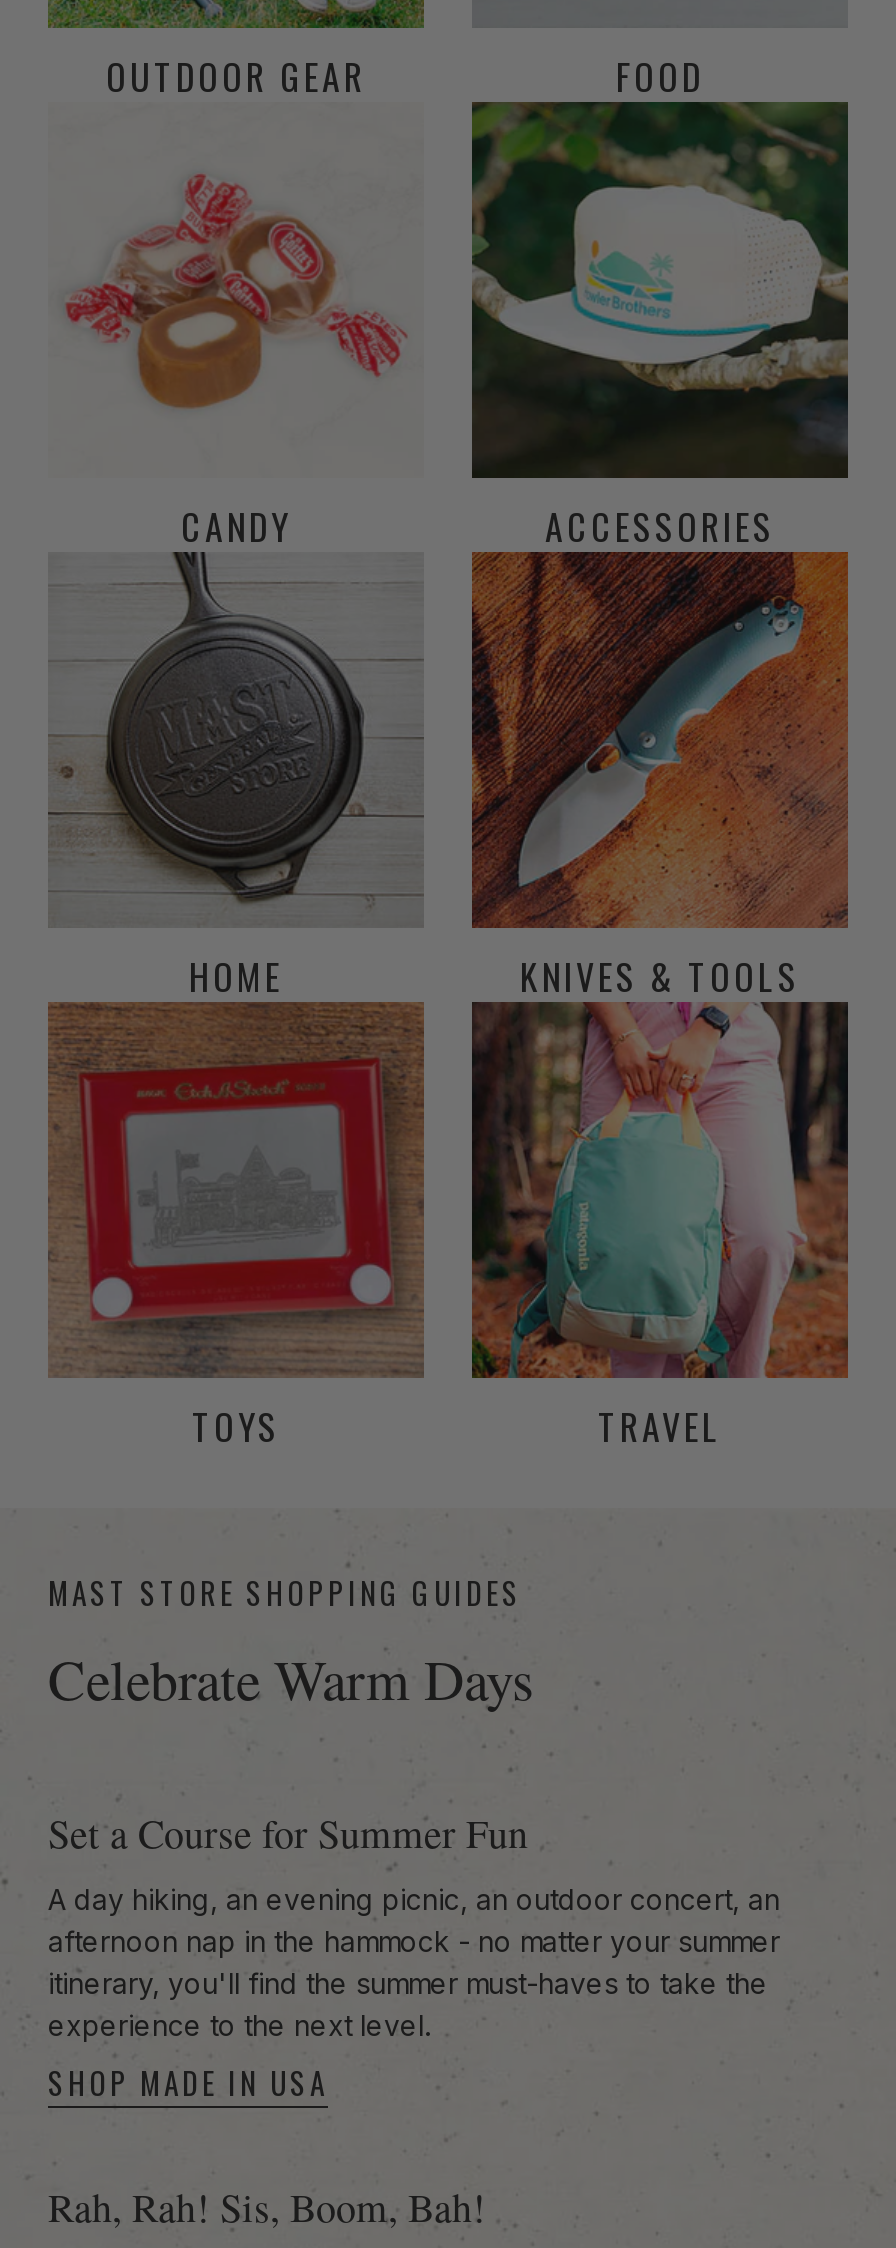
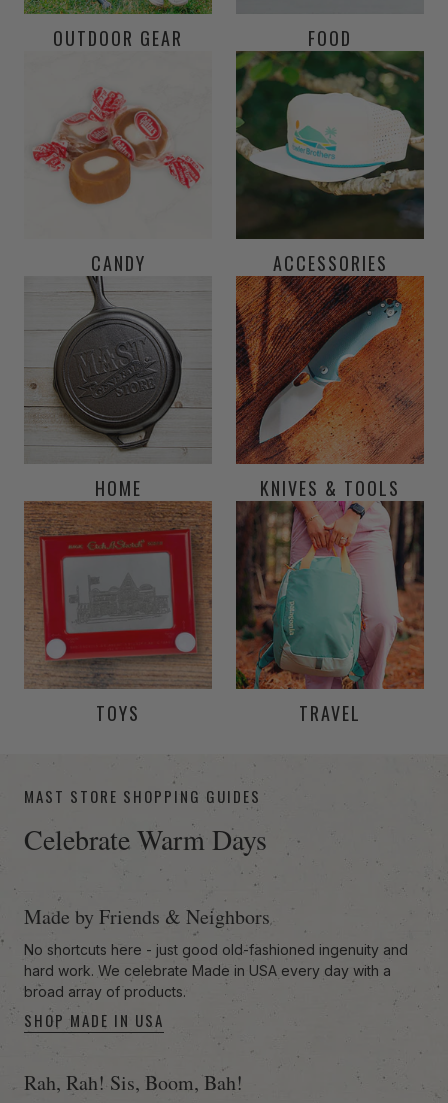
[48,1806,780,2042] Set a Course for Summer Fun | A day hiking, an evening picnic, an outdoor concert, an | afternoon nap in the hammock - no matter your summer | itinerary, you'll find the summer must-haves to take the | experience to the next level. -> [24,903,408,1000] Made by Friends & Neighbors | No shortcuts here - just good old-fashioned ingenuity and | hard work. We celebrate Made in USA every day with a | broad array of products.

